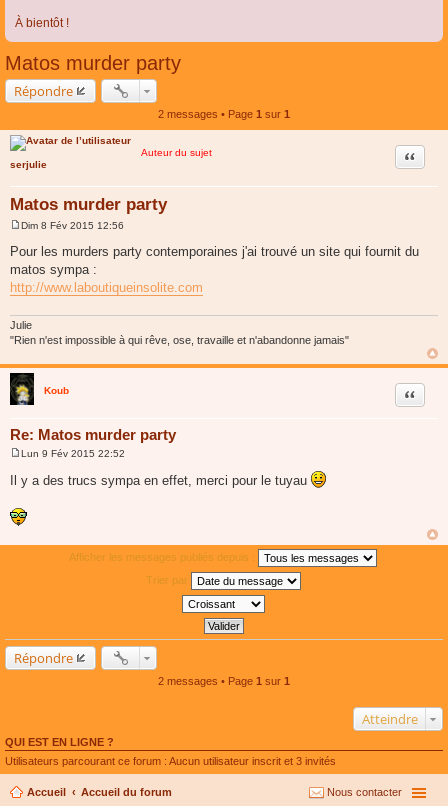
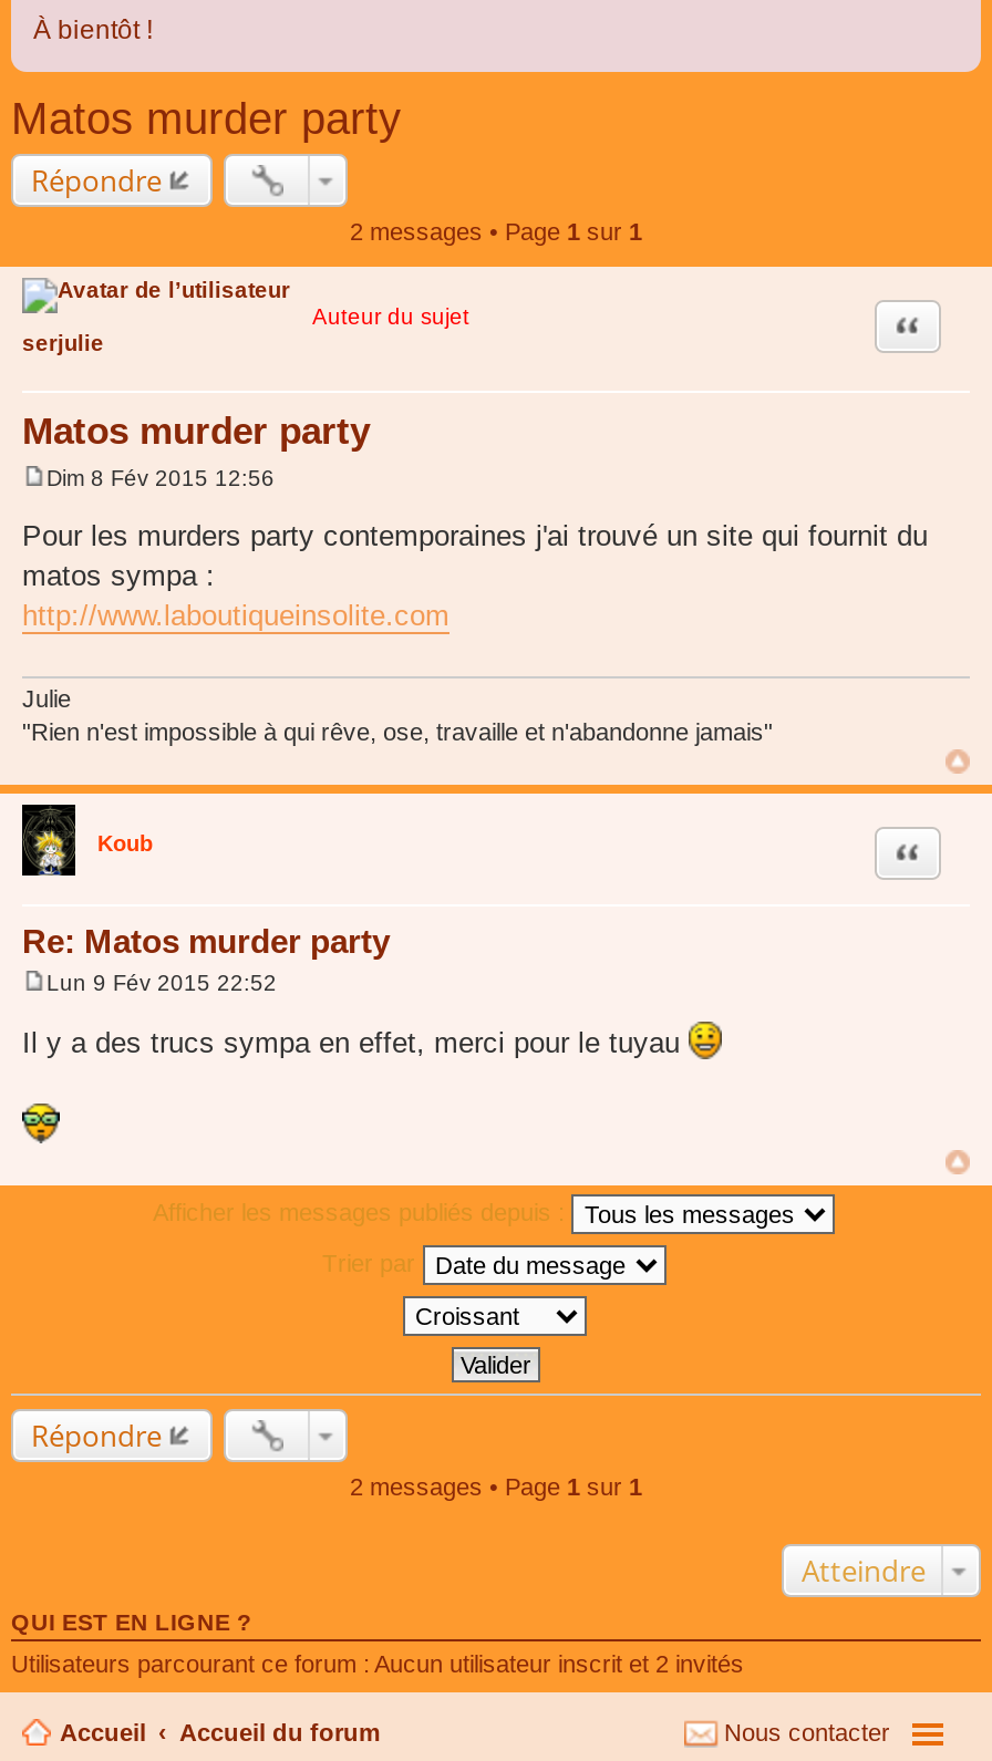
[5,755,336,767] Utilisateurs parcourant ce forum : Aucun utilisateur inscrit et 3 invités -> [11,1651,744,1678] Utilisateurs parcourant ce forum : Aucun utilisateur inscrit et 2 invités

